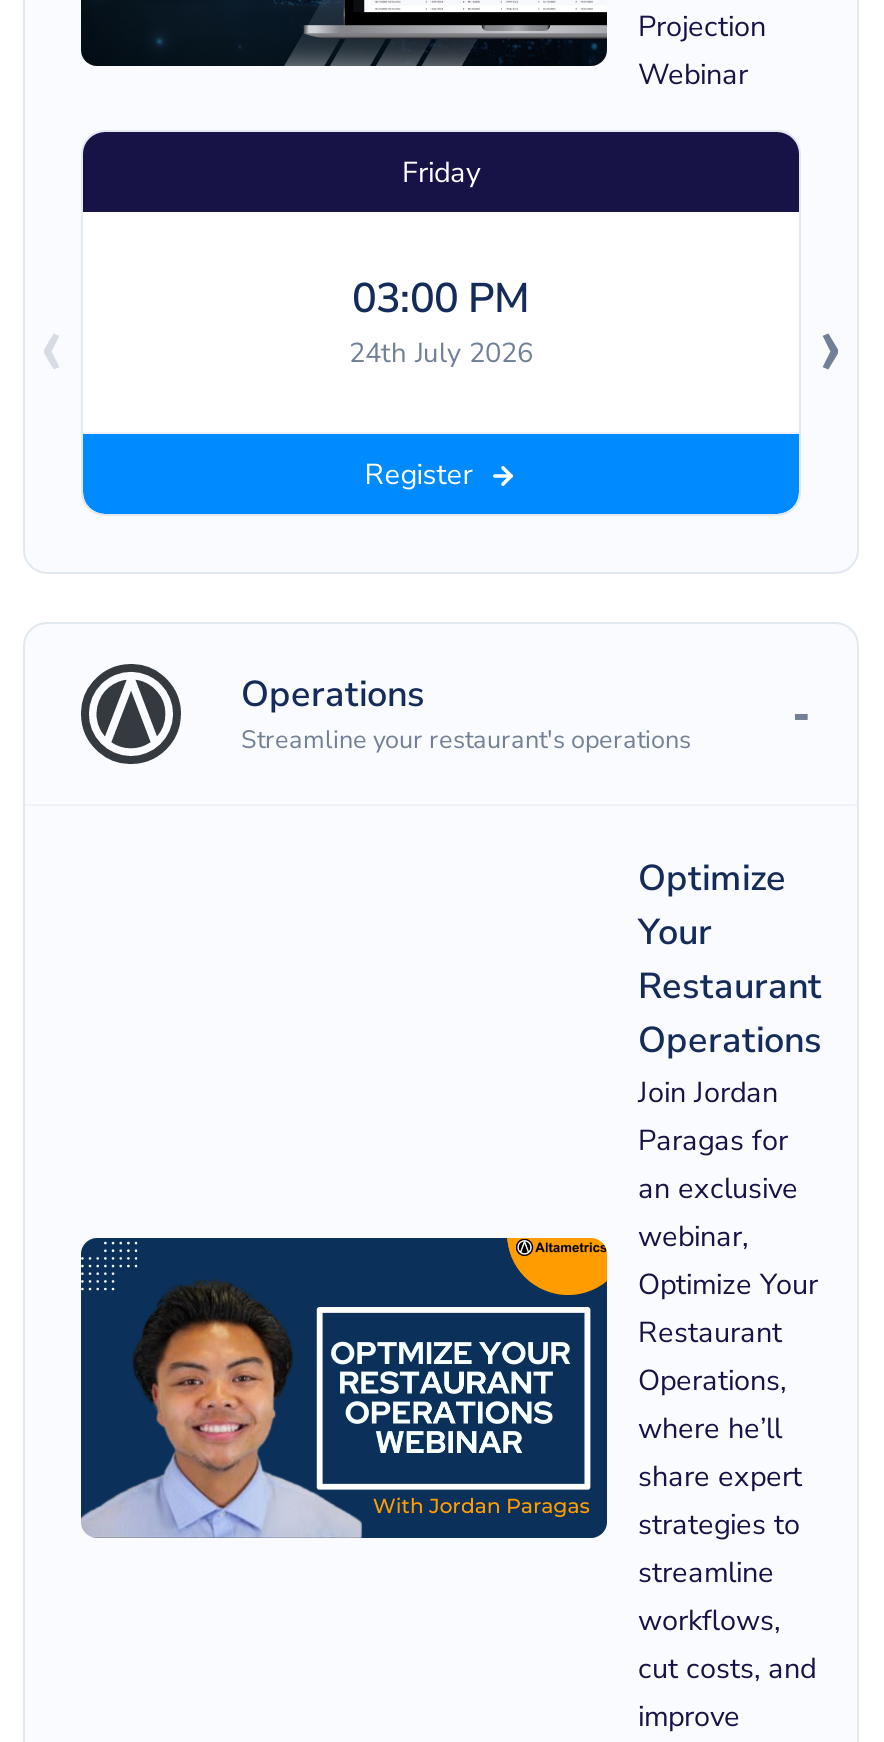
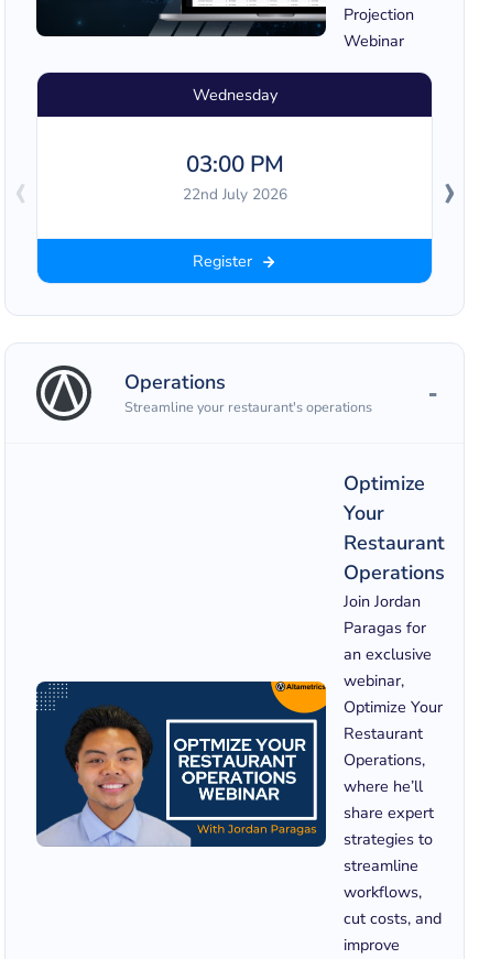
[402,151,480,191] Friday -> [192,83,277,105] Wednesday
[349,333,533,371] 24th July 2026 -> [182,183,287,204] 22nd July 2026

